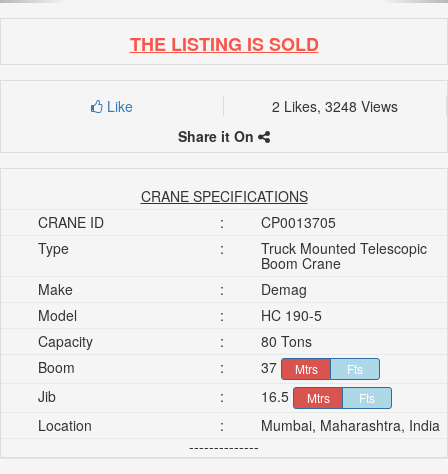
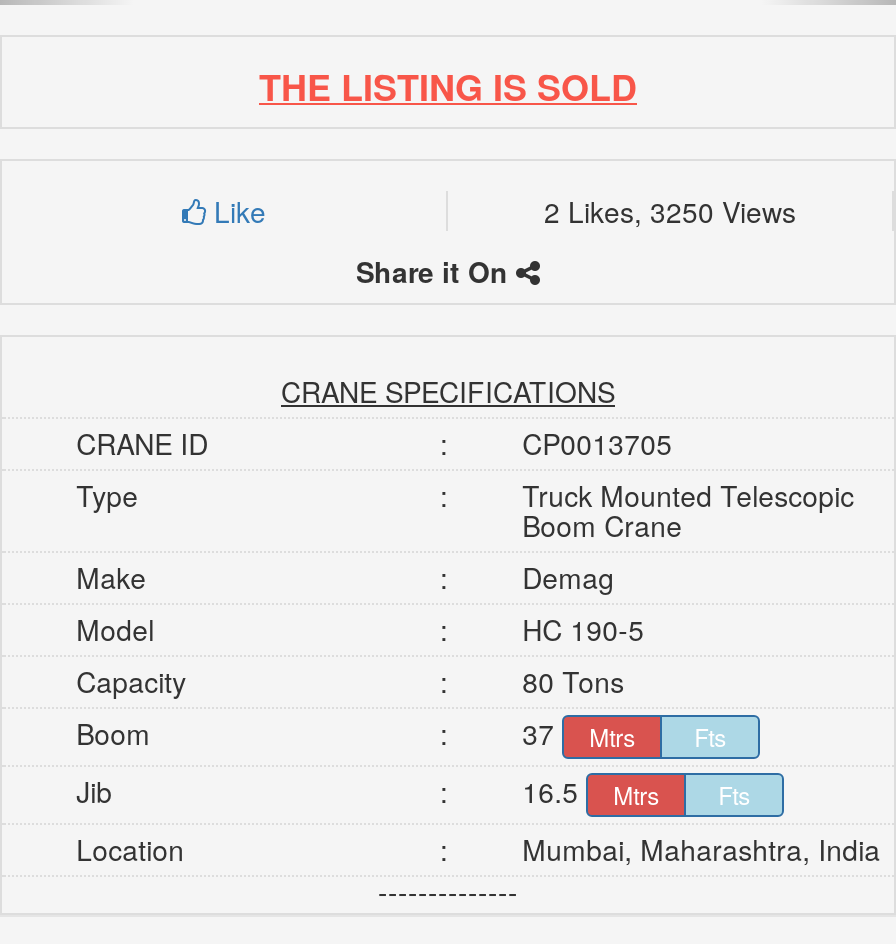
[272,96,398,116] 2 Likes, 3248 Views -> [544,191,796,231] 2 Likes, 3250 Views

